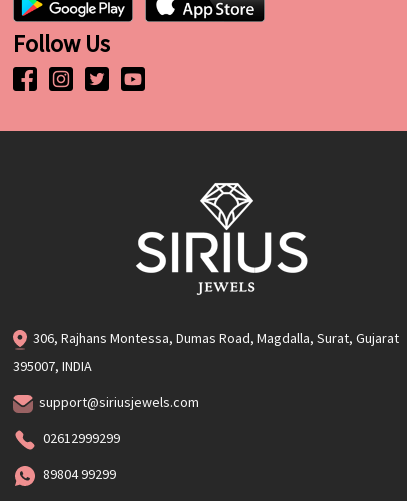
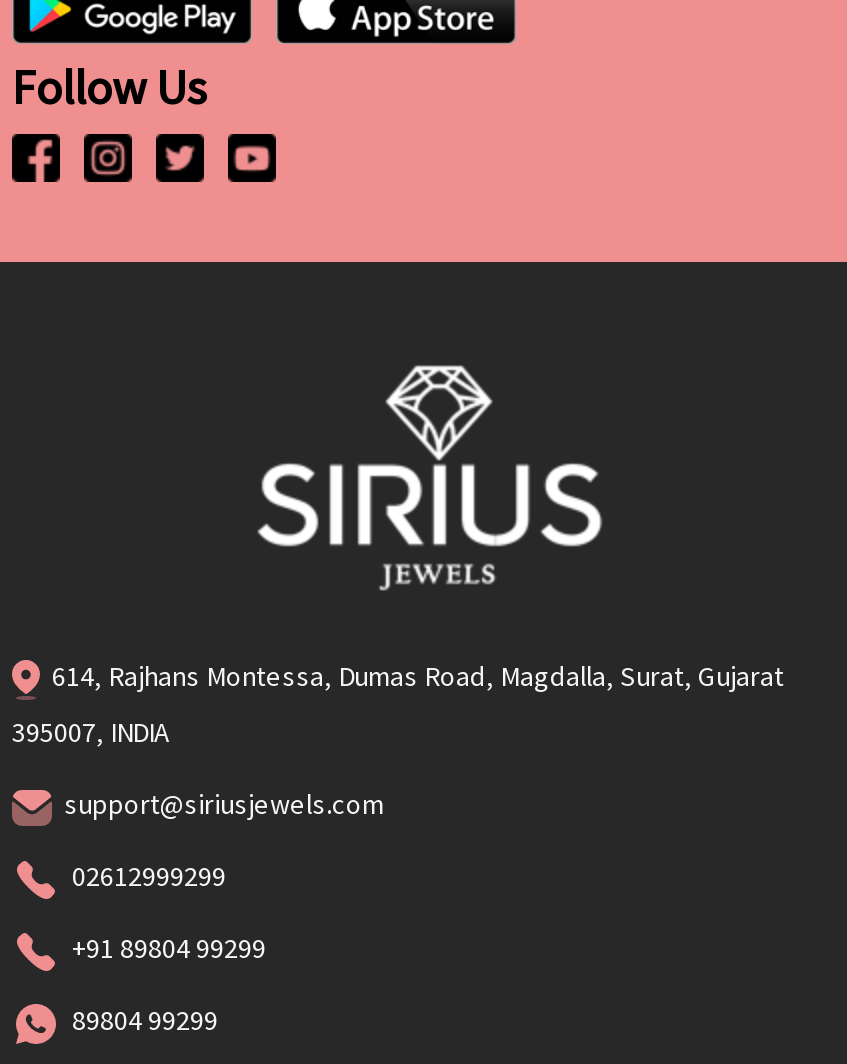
[27,329,399,347] 306, Rajhans Montessa, Dumas Road, Magdalla, Surat, Gujarat -> [40,658,784,694] 614, Rajhans Montessa, Dumas Road, Magdalla, Surat, Gujarat
none -> [60,930,266,966] +91 89804 99299

